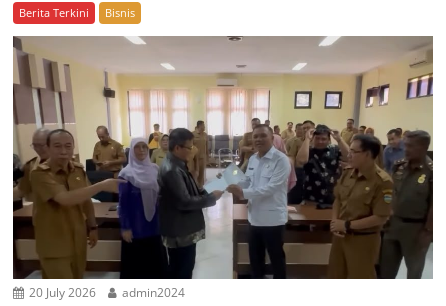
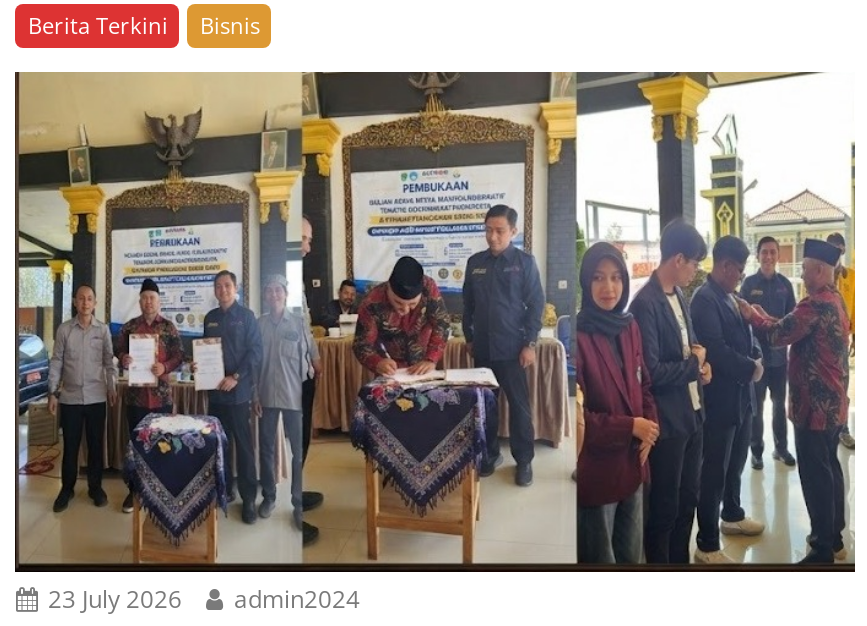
[13,35,434,301] [image] | 20 July 2026 admin2024 -> [15,70,857,616] [image] | 23 July 2026 admin2024

